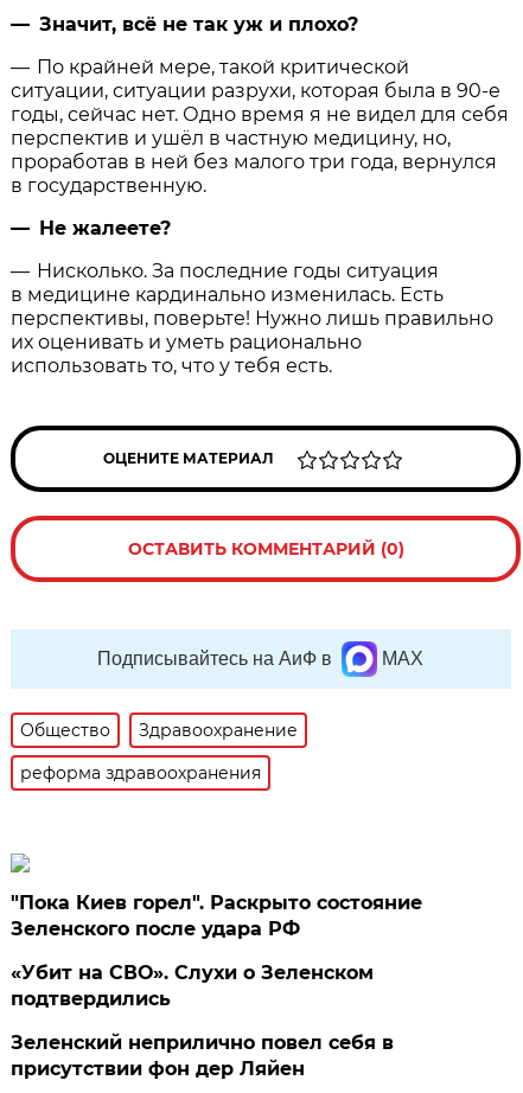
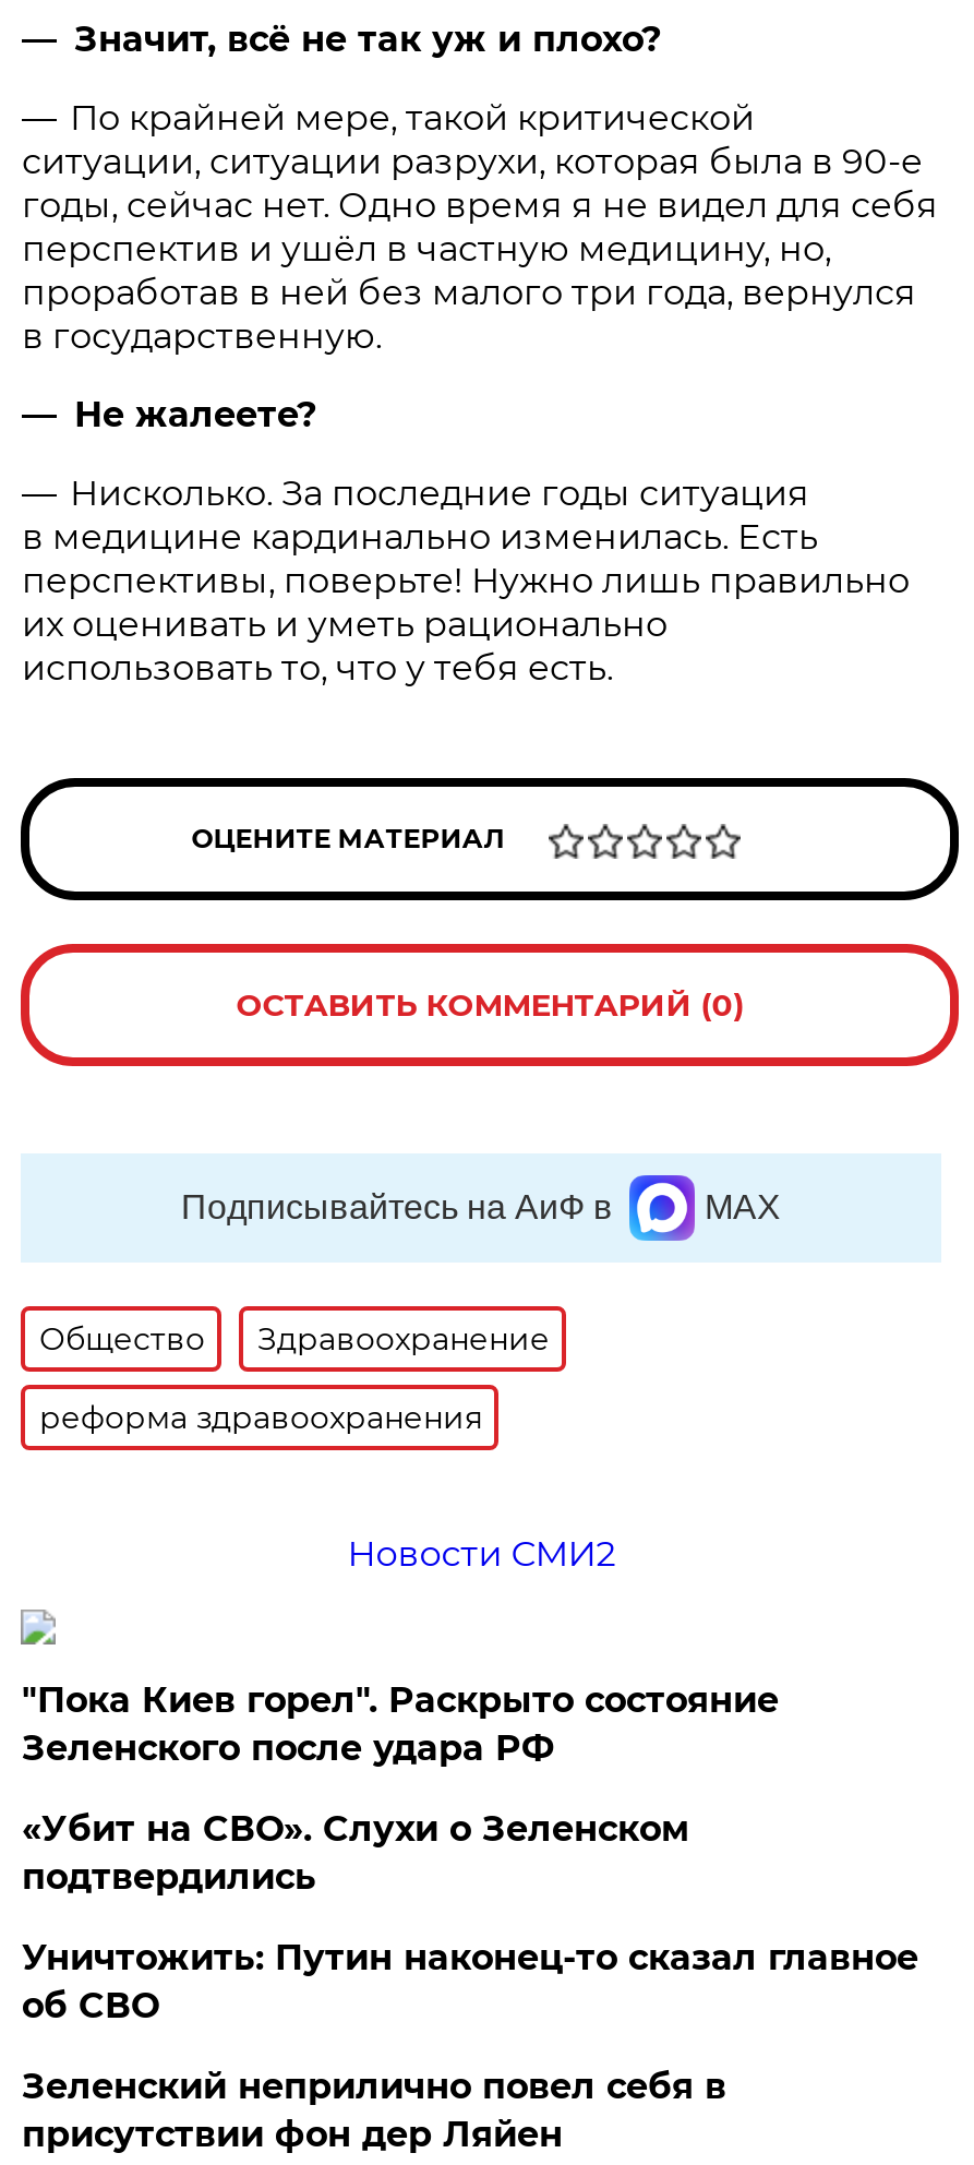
none -> [347,1533,616,1574] Новости СМИ2
none -> [22,1937,918,2026] Уничтожить: Путин наконец-то сказал главное | об СВО

